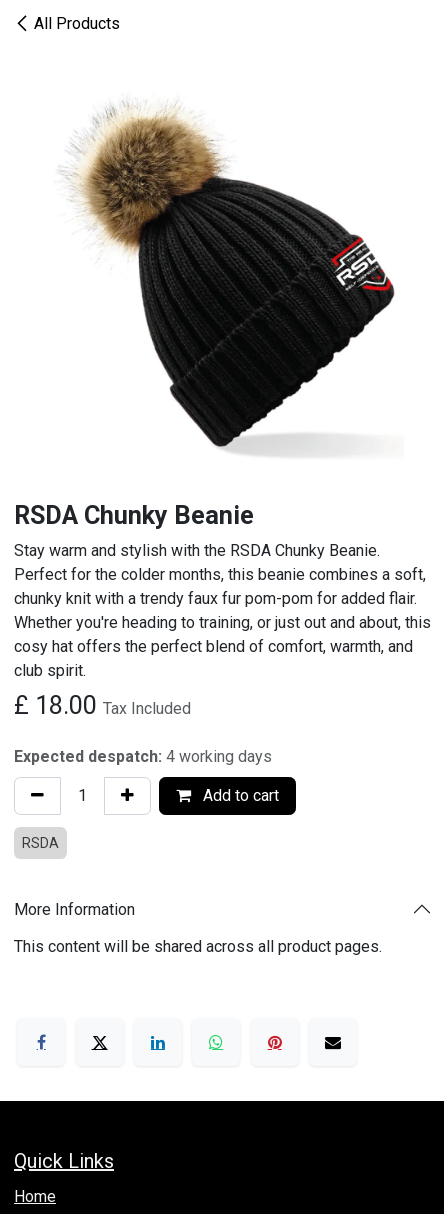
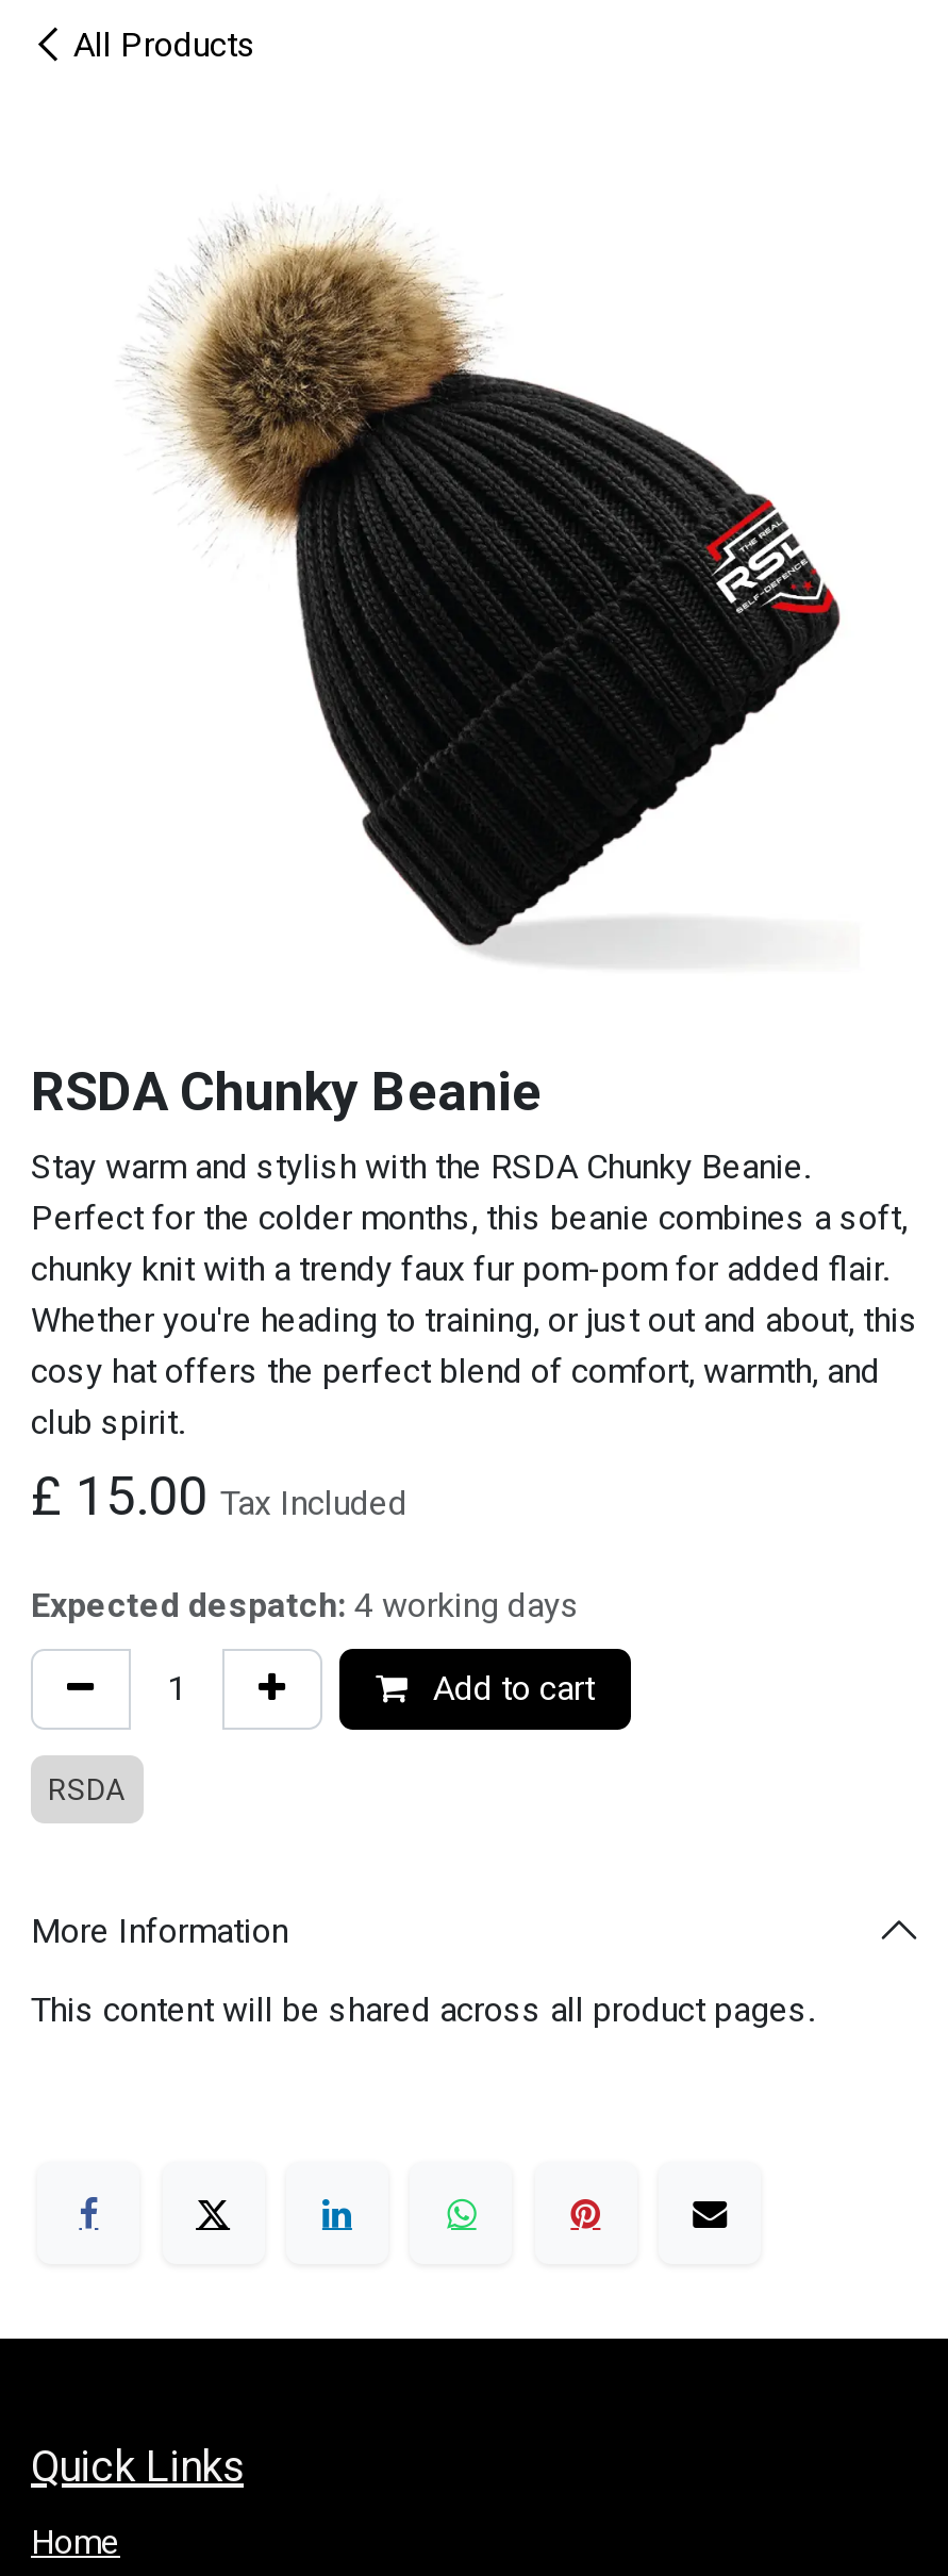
[14,691,191,720] £18.00 Tax Included -> [31,1466,408,1528] £15.00 Tax Included

